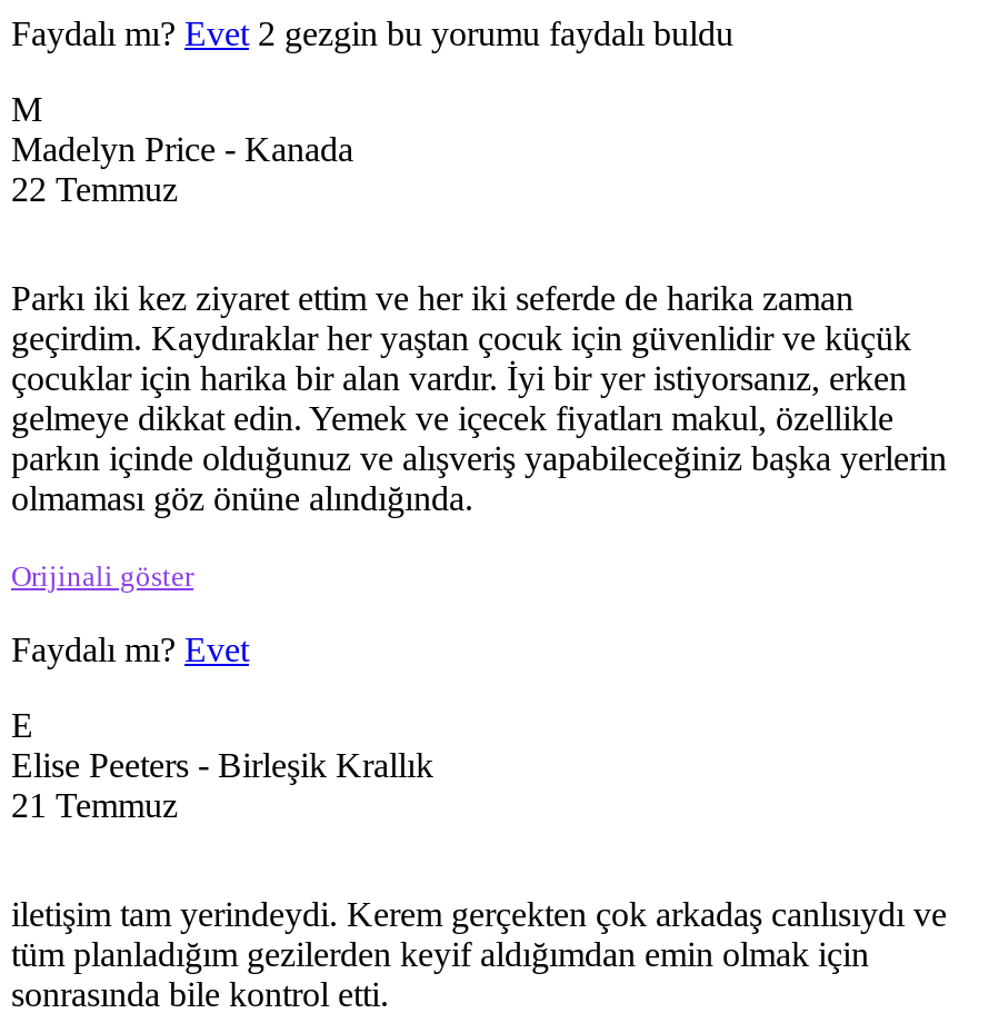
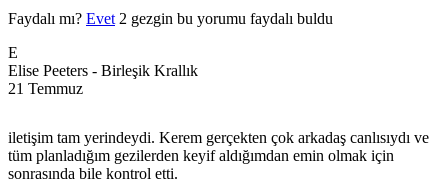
[11,90,947,669] M | Madelyn Price - Kanada | 22 Temmuz | Parkı iki kez ziyaret ettim ve her iki seferde de harika zaman | geçirdim. Kaydıraklar her yaştan çocuk için güvenlidir ve küçük | çocuklar için harika bir alan vardır. İyi bir yer istiyorsanız, erken | gelmeye dikkat edin. Yemek ve içecek fiyatları makul, özellikle | parkın içinde olduğunuz ve alışveriş yapabileceğiniz başka yerlerin | olmaması göz önüne alındığında. | Orijinali göster | Faydalı mı? Evet -> none

